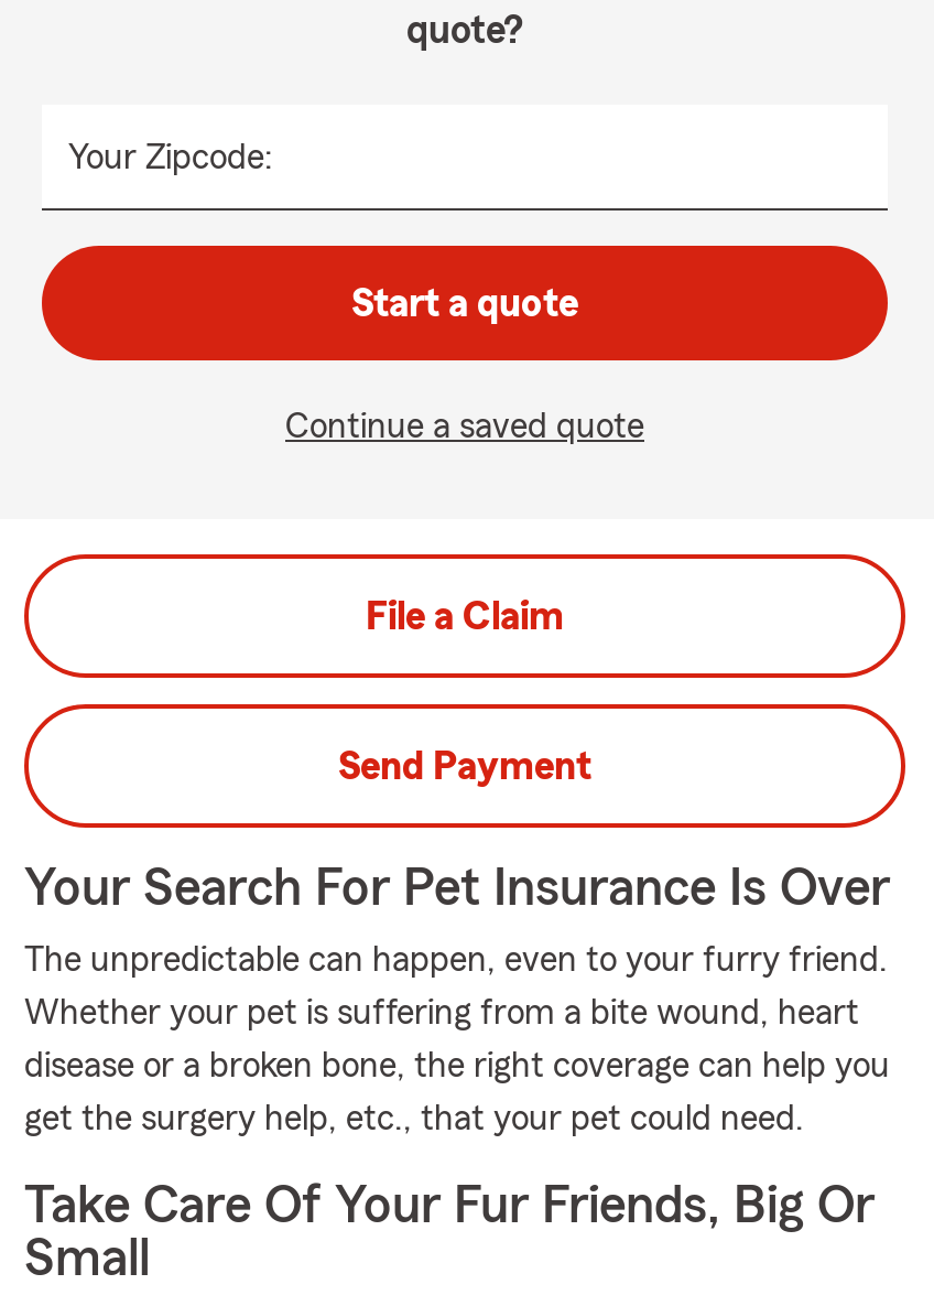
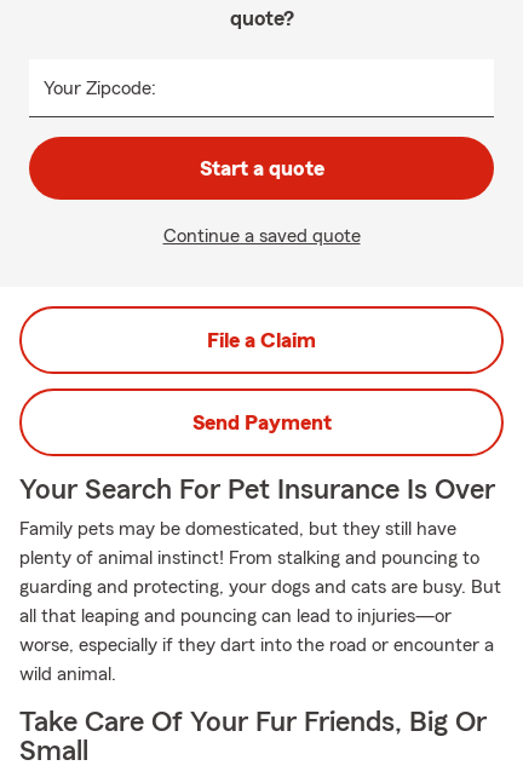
[24,942,890,1136] The unpredictable can happen, even to your furry friend. | Whether your pet is suffering from a bite wound, heart | disease or a broken bone, the right coverage can help you | get the surgery help, etc., that your pet could need. -> [19,519,501,684] Family pets may be domesticated, but they still have | plenty of animal instinct! From stalking and pouncing to | guarding and protecting, your dogs and cats are busy. But | all that leaping and pouncing can lead to injuries—or | worse, especially if they dart into the road or encounter a | wild animal.

